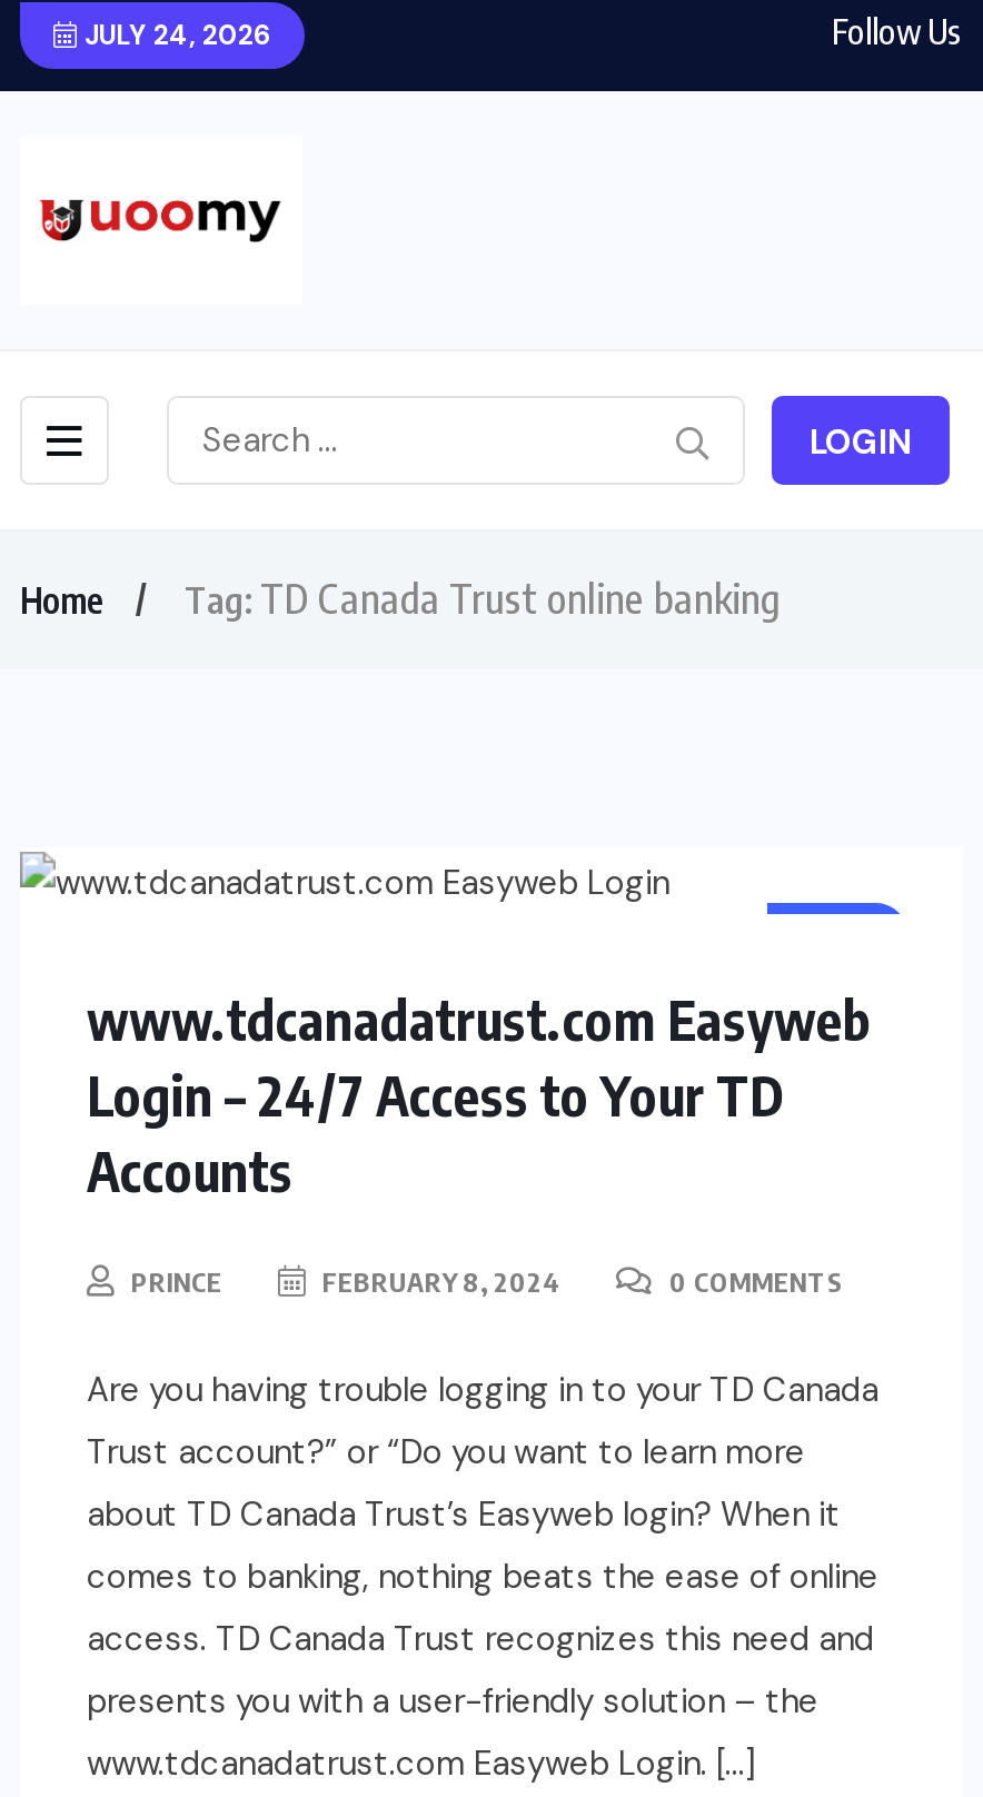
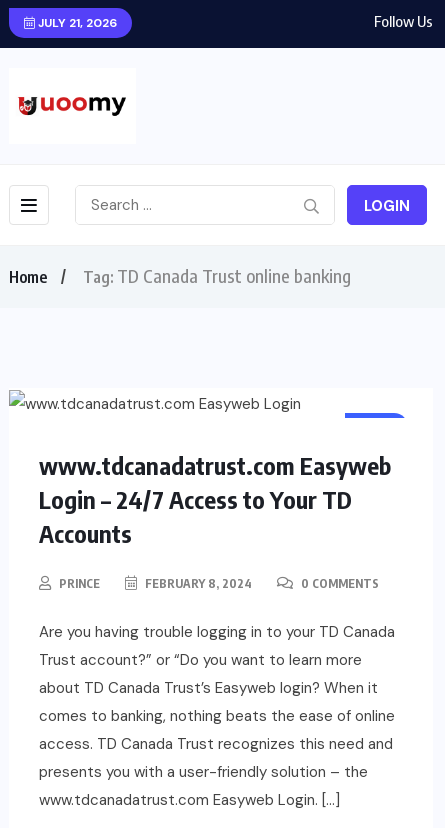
[78,18,271,53] JULY 24, 2026 -> [35,15,117,31] JULY 21, 2026

